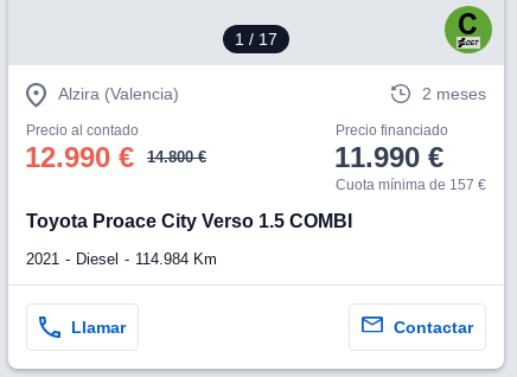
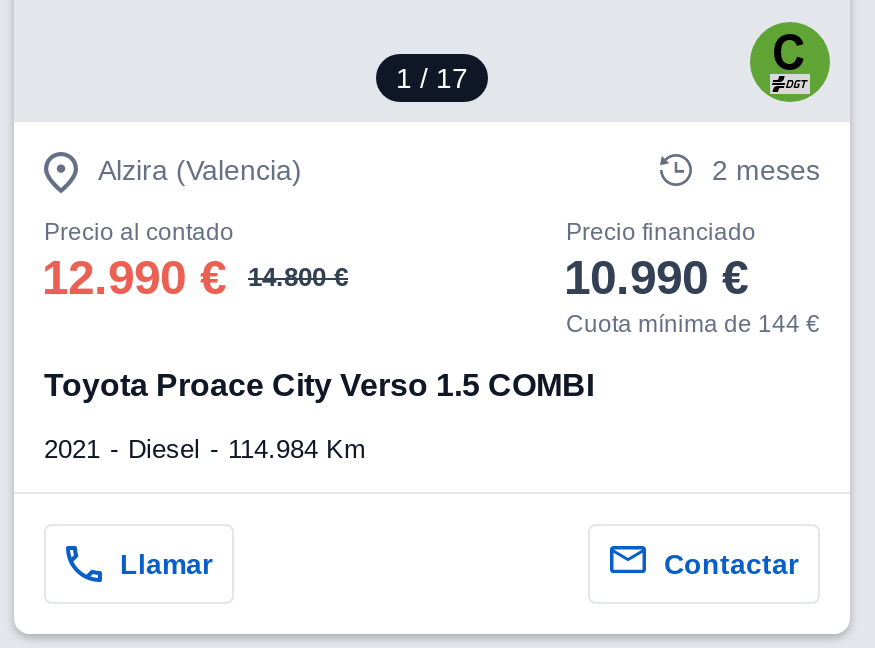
[334,141,443,173] 11.990 € -> [564,250,748,304] 10.990 €
[336,177,486,193] Cuota mínima de 157 € -> [566,310,820,338] Cuota mínima de 144 €

